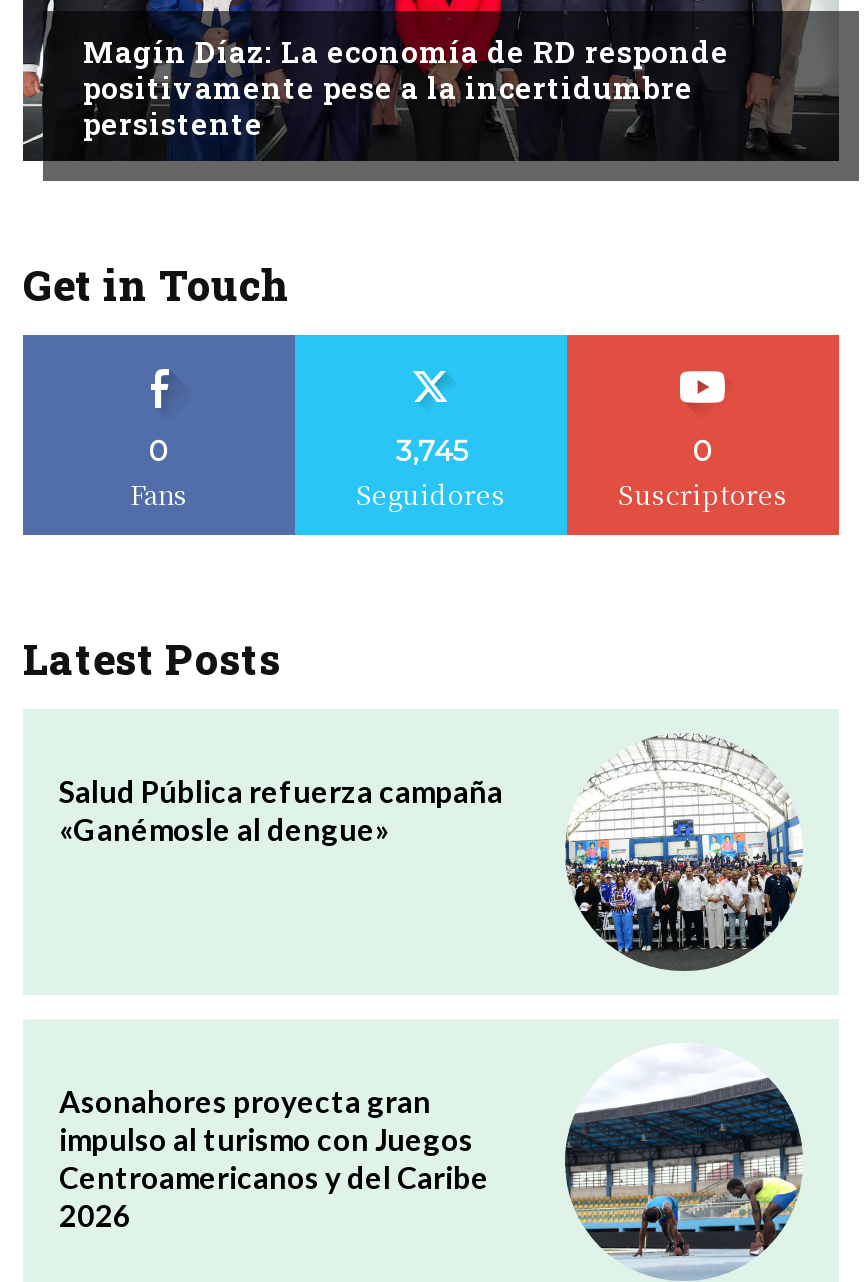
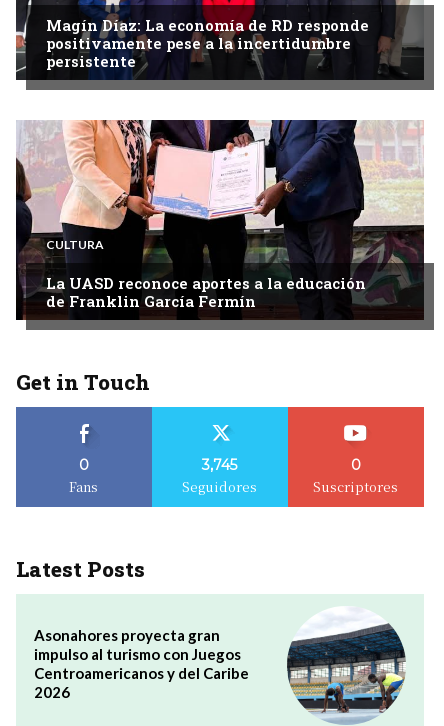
none -> [15,119,433,321] [image] | CULTURA | La UASD reconoce aportes a la educación | de Franklin García Fermín
moved [23,257,788,687] -> [16,368,398,583]: Get in Touch | 0 | Fans | 3,745 | Seguidores | 0 | Suscriptores | Latest Posts
[59,734,803,992] [image] | Salud Pública refuerza campaña | «Ganémosle al dengue» -> none

